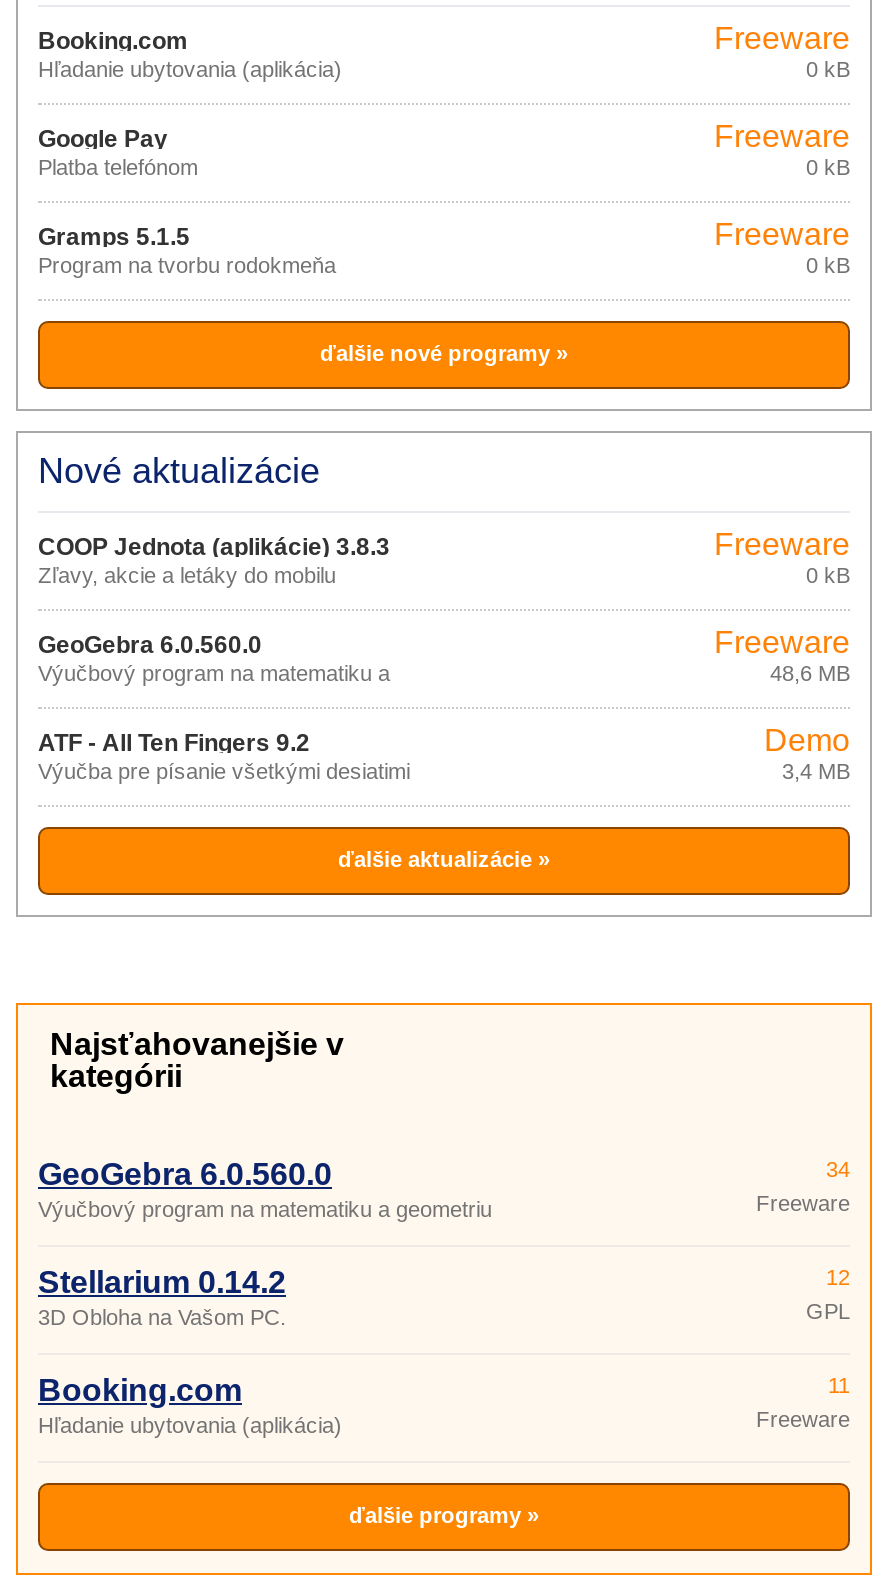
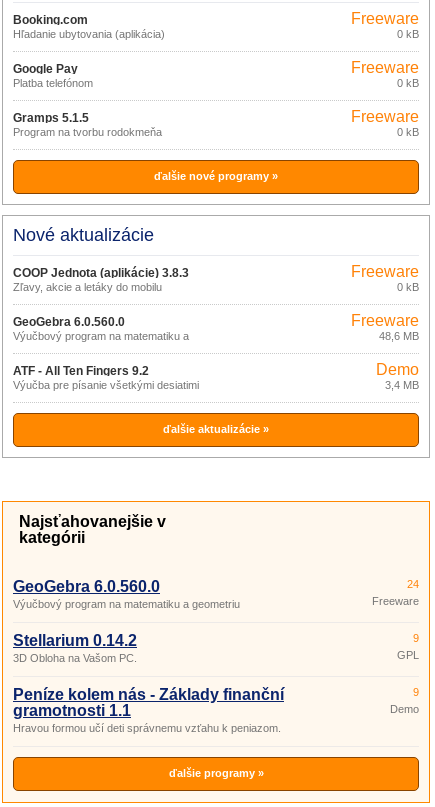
[826,1157,850,1181] 34 -> [407,578,419,590] 24
[826,1265,850,1289] 12 -> [413,632,419,644] 9
[38,1373,342,1437] Booking.com | Hľadanie ubytovania (aplikácia) -> [13,686,284,734] Peníze kolem nás - Základy finanční | gramotnosti 1.1 | Hravou formou učí deti správnemu vzťahu k peniazom.
[756,1373,850,1431] 11 | Freeware -> [390,686,419,715] 9 | Demo

